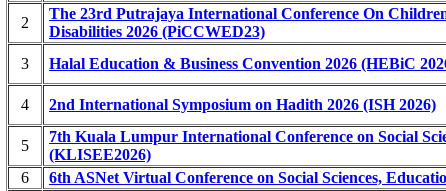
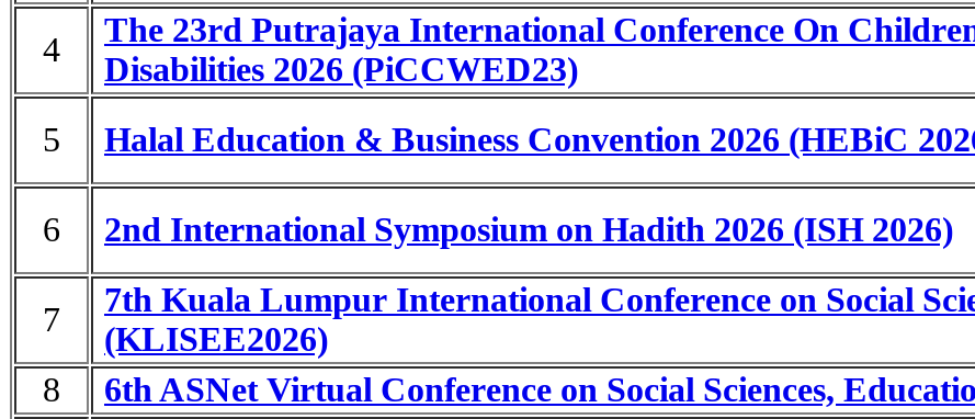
[21,14,29,31] 2 -> [43,31,60,68] 4
[21,55,29,72] 3 -> [43,121,60,158] 5
[21,96,436,113] 4 2nd International Symposium on Hadith 2026 (ISH 2026) -> [43,211,953,248] 6 2nd International Symposium on Hadith 2026 (ISH 2026)
[21,137,29,154] 5 -> [43,301,60,338] 7
[21,169,29,186] 6 -> [43,371,60,408] 8

